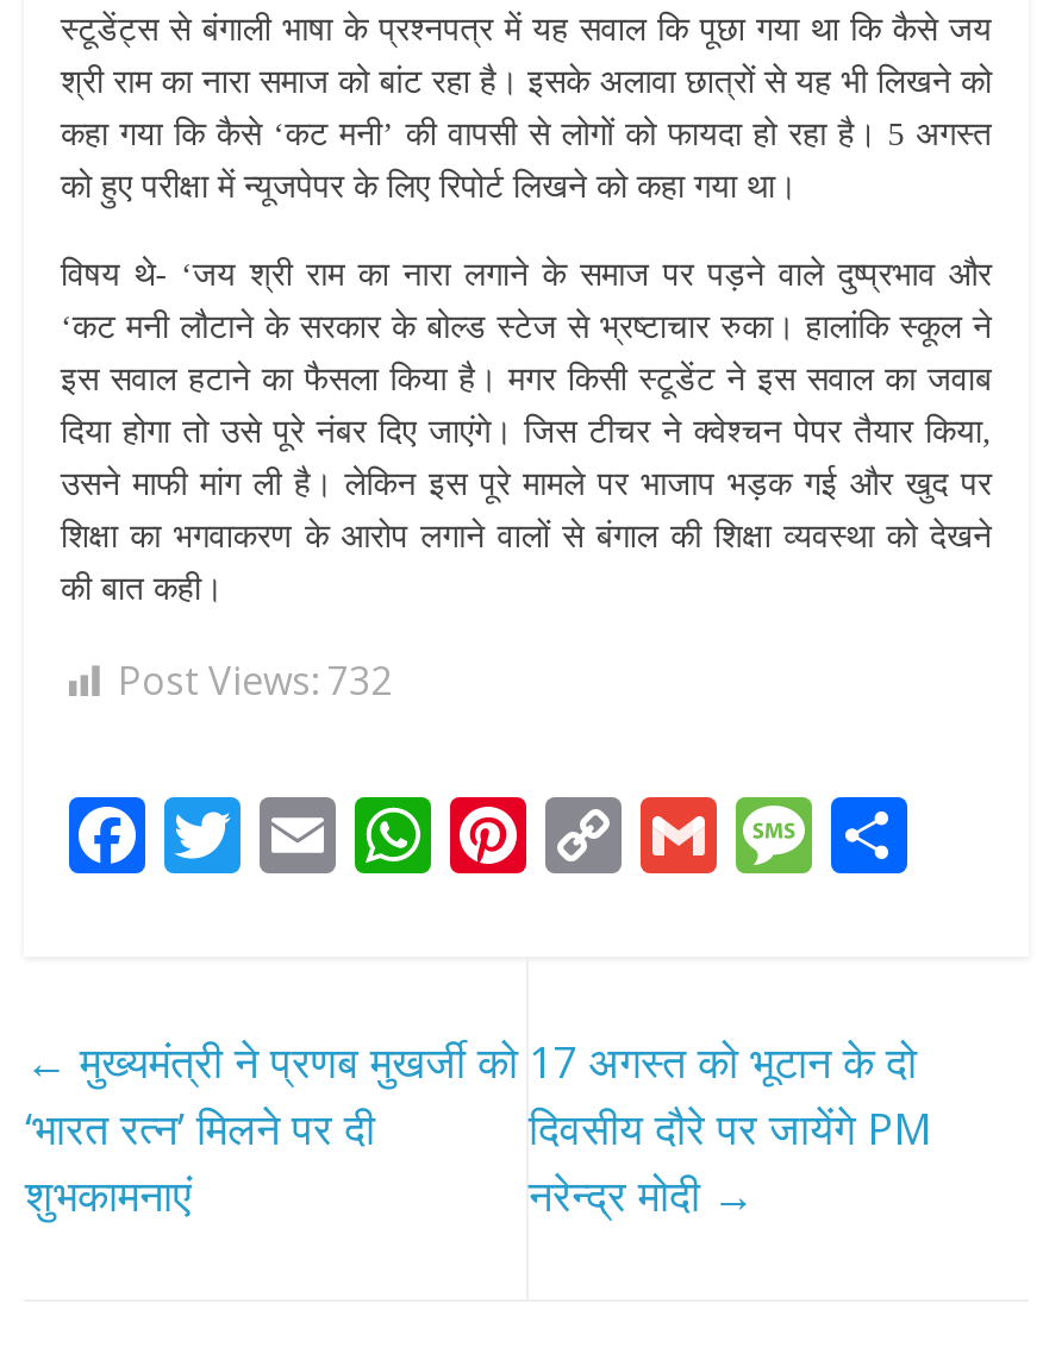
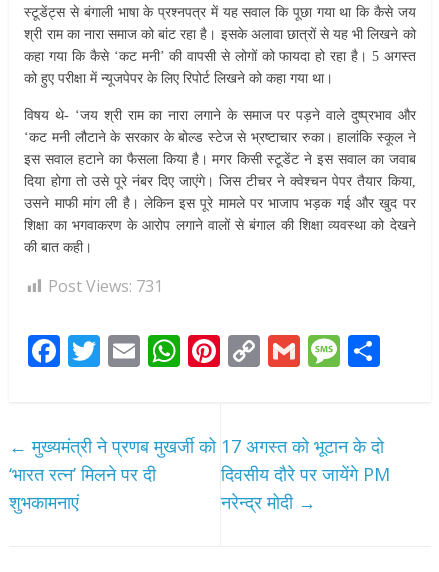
[118,654,391,707] Post Views: 732 -> [48,275,163,297] Post Views: 731

